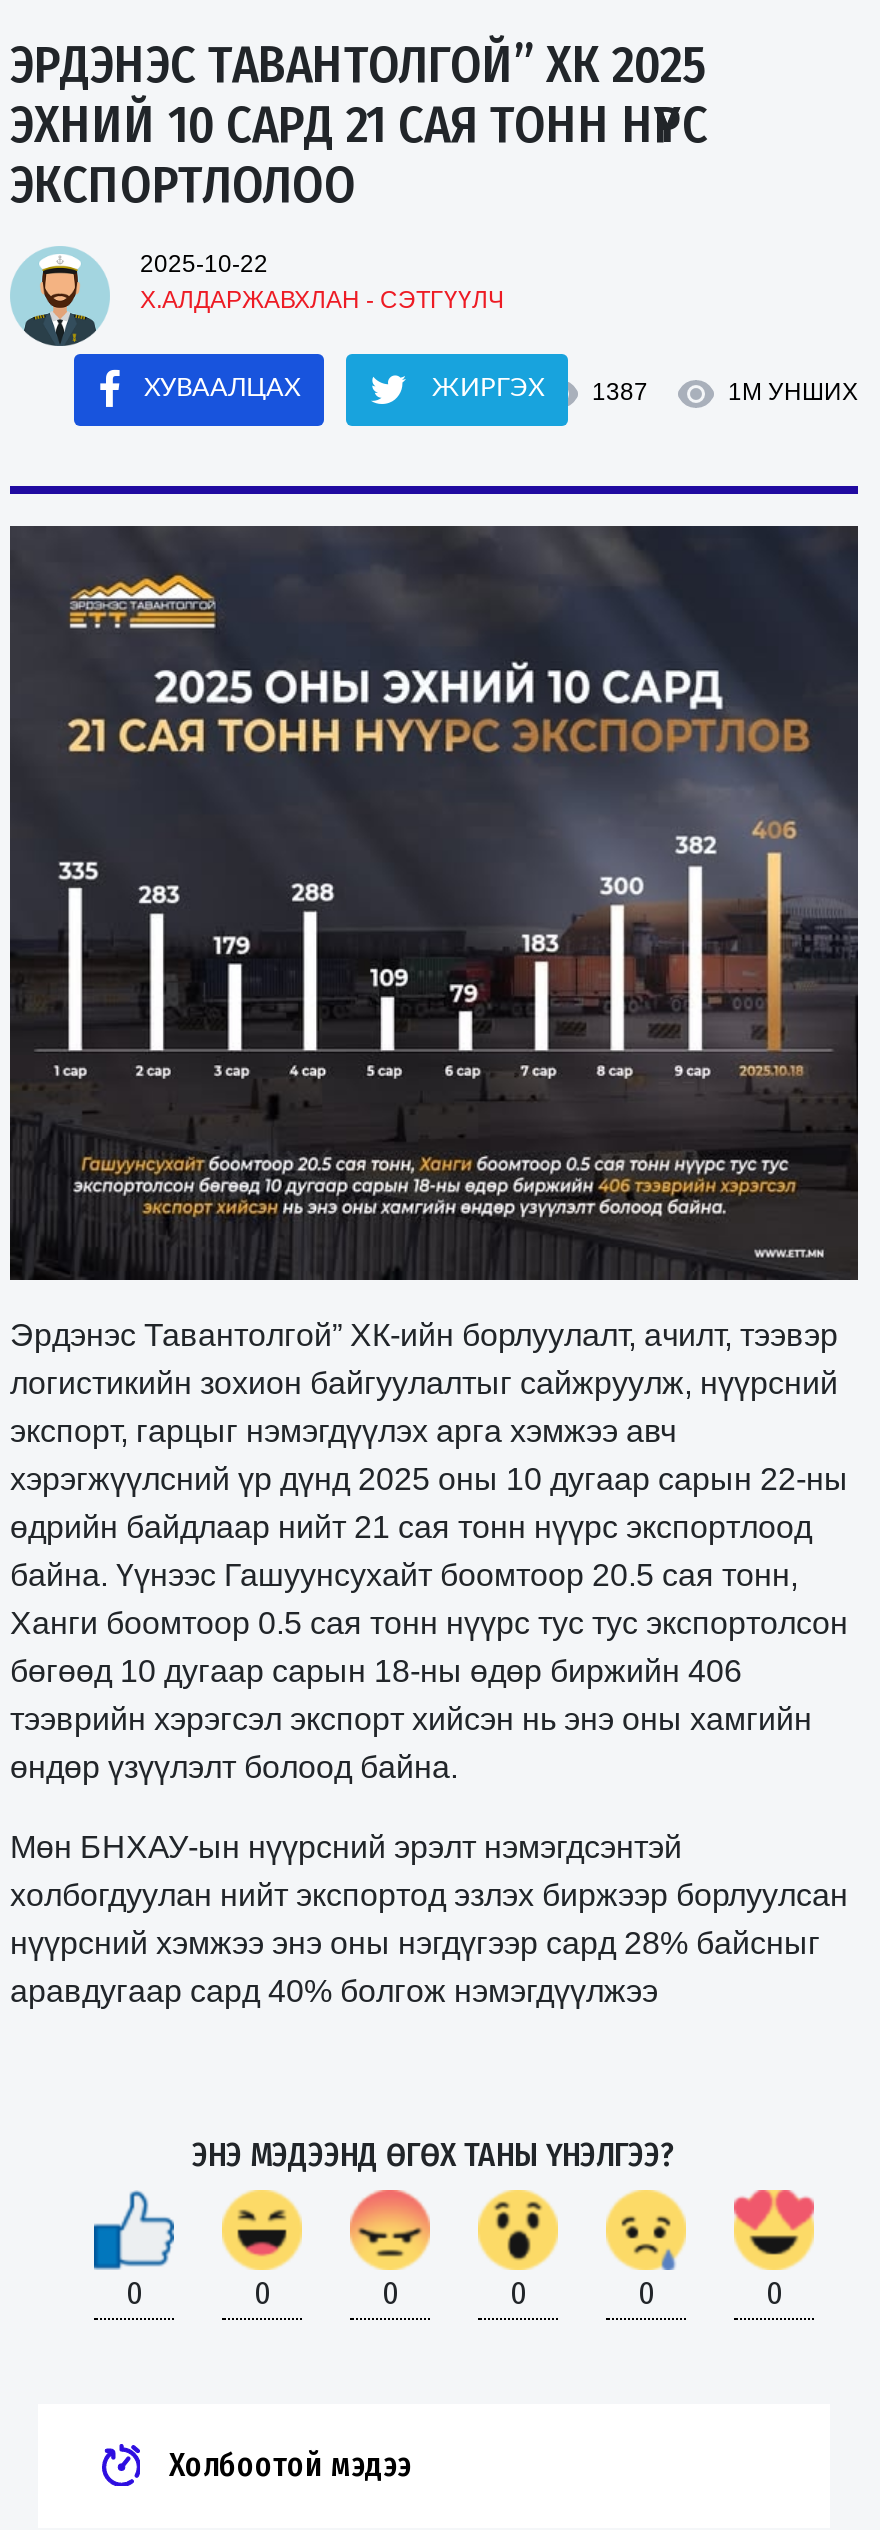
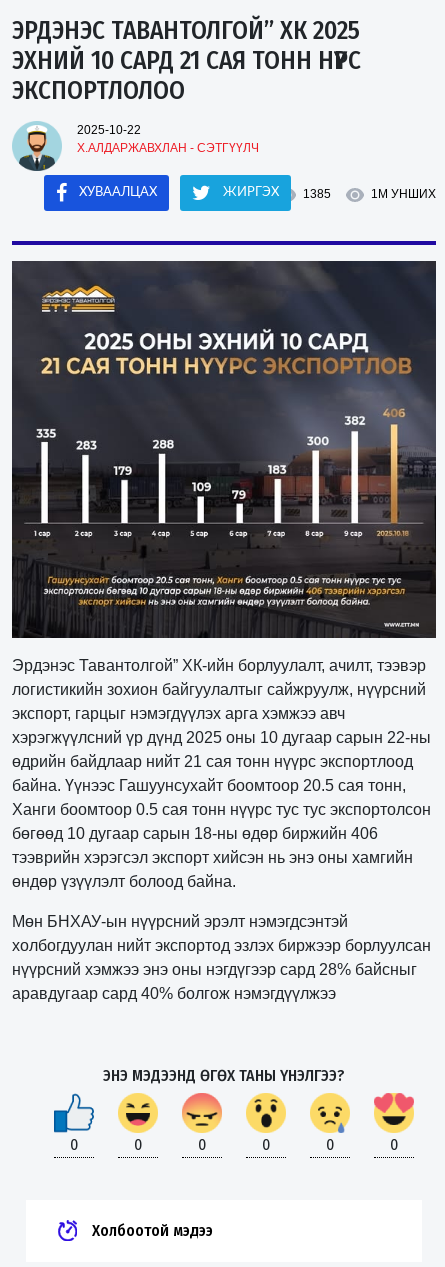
[432,377,858,406] ЖИРГЭХ 1387 1М УНШИХ -> [223,186,436,201] ЖИРГЭХ 1385 1М УНШИХ

